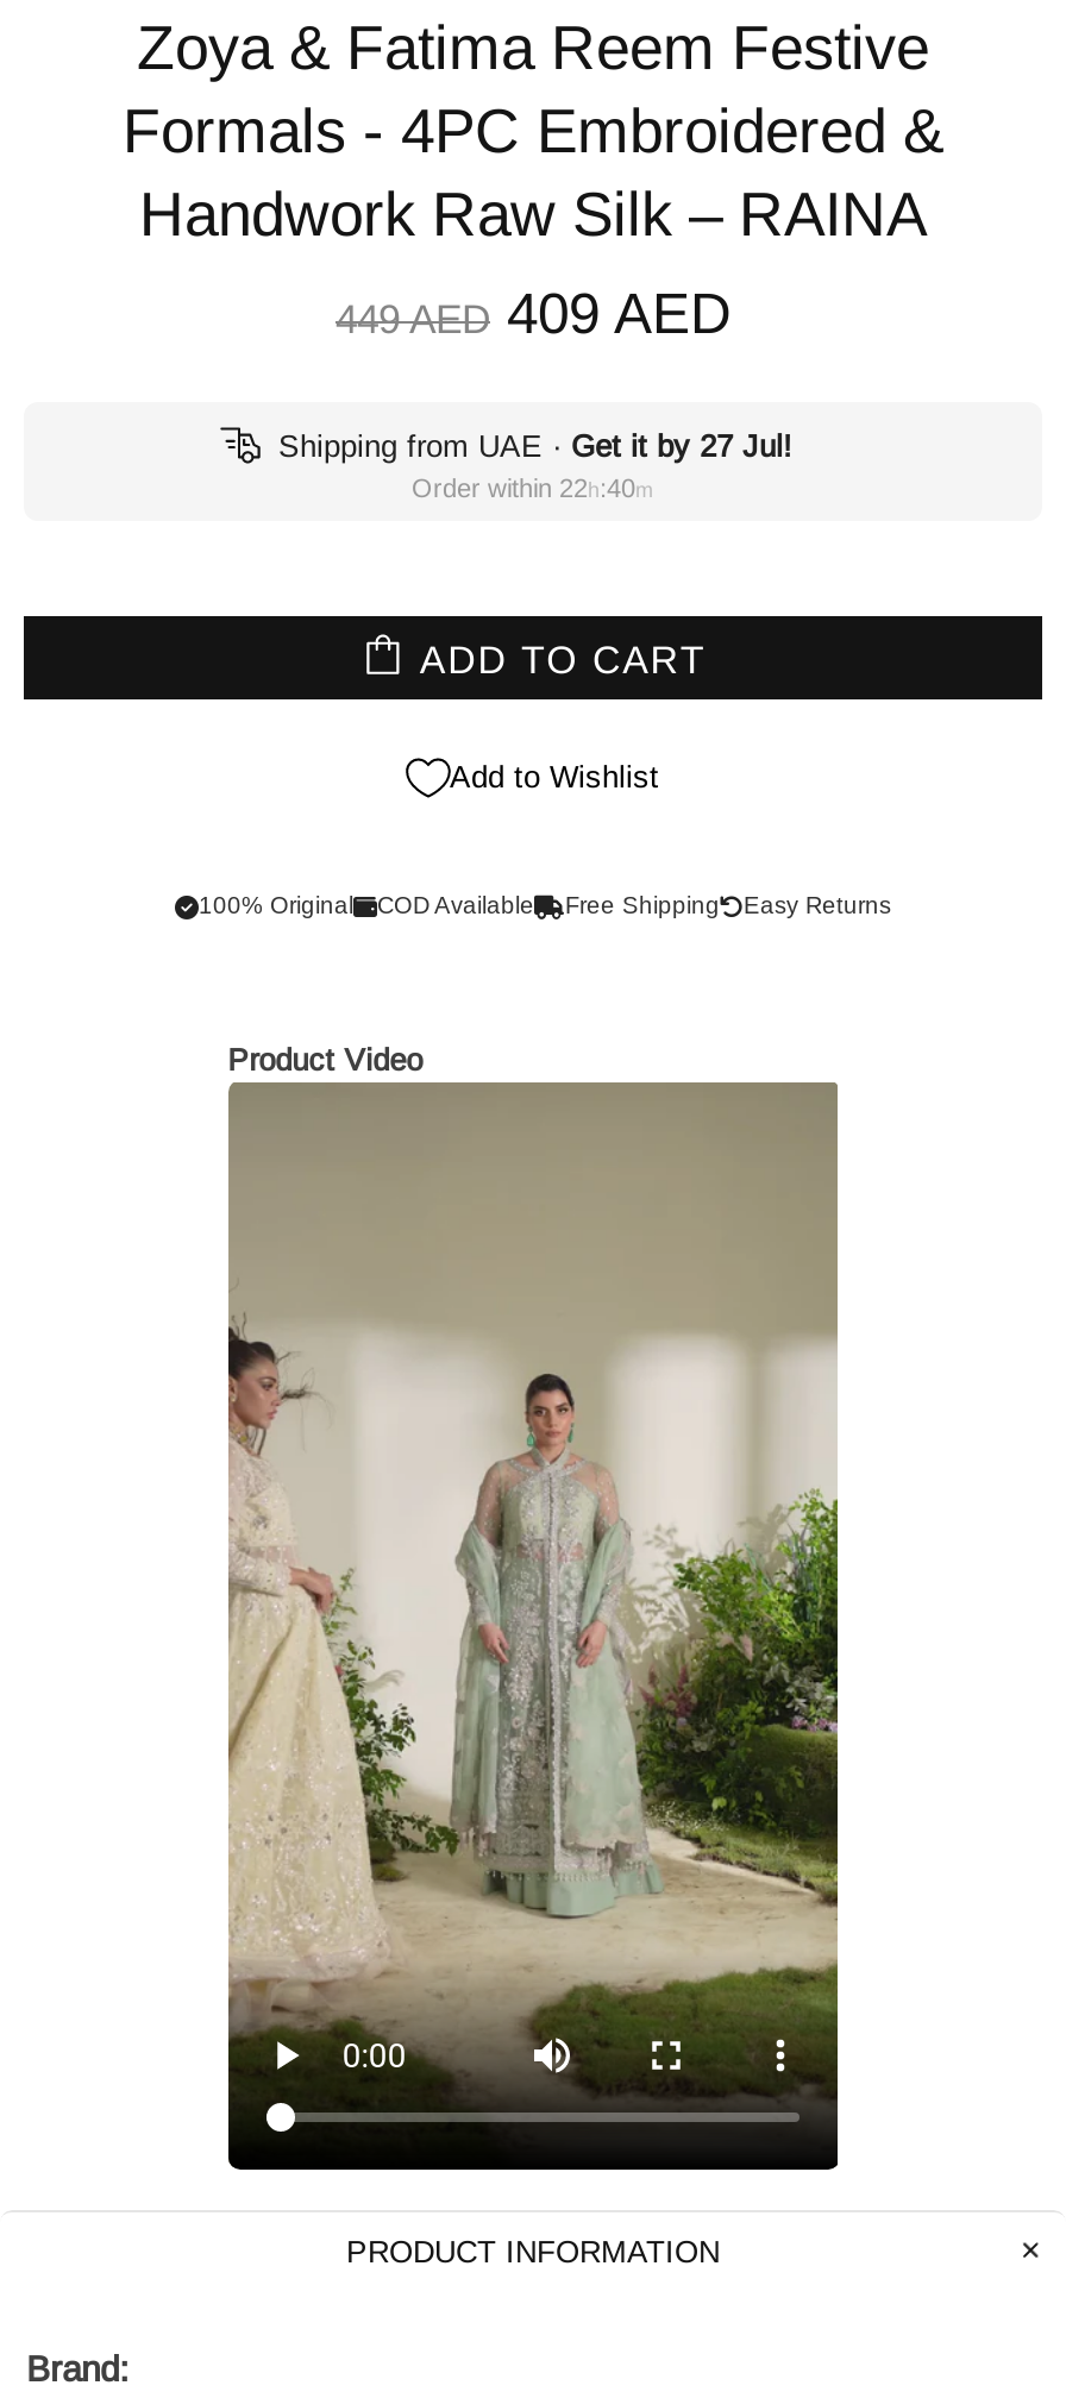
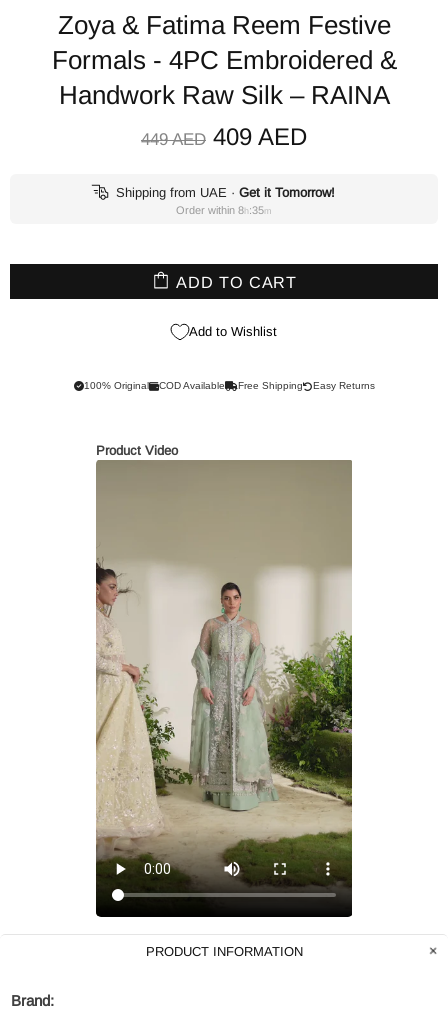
[278,428,792,503] Shipping from UAE · Get it by 27 Jul! | Order within 22h:40m -> [115,185,334,216] Shipping from UAE · Get it Tomorrow! | Order within 8h:35m

